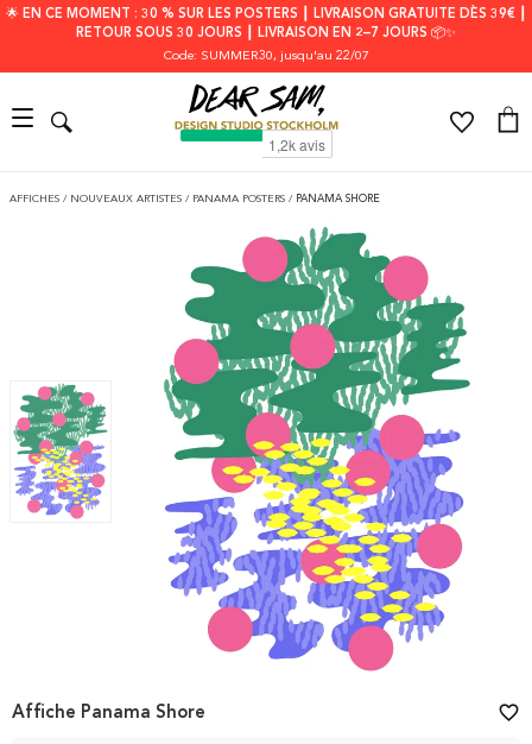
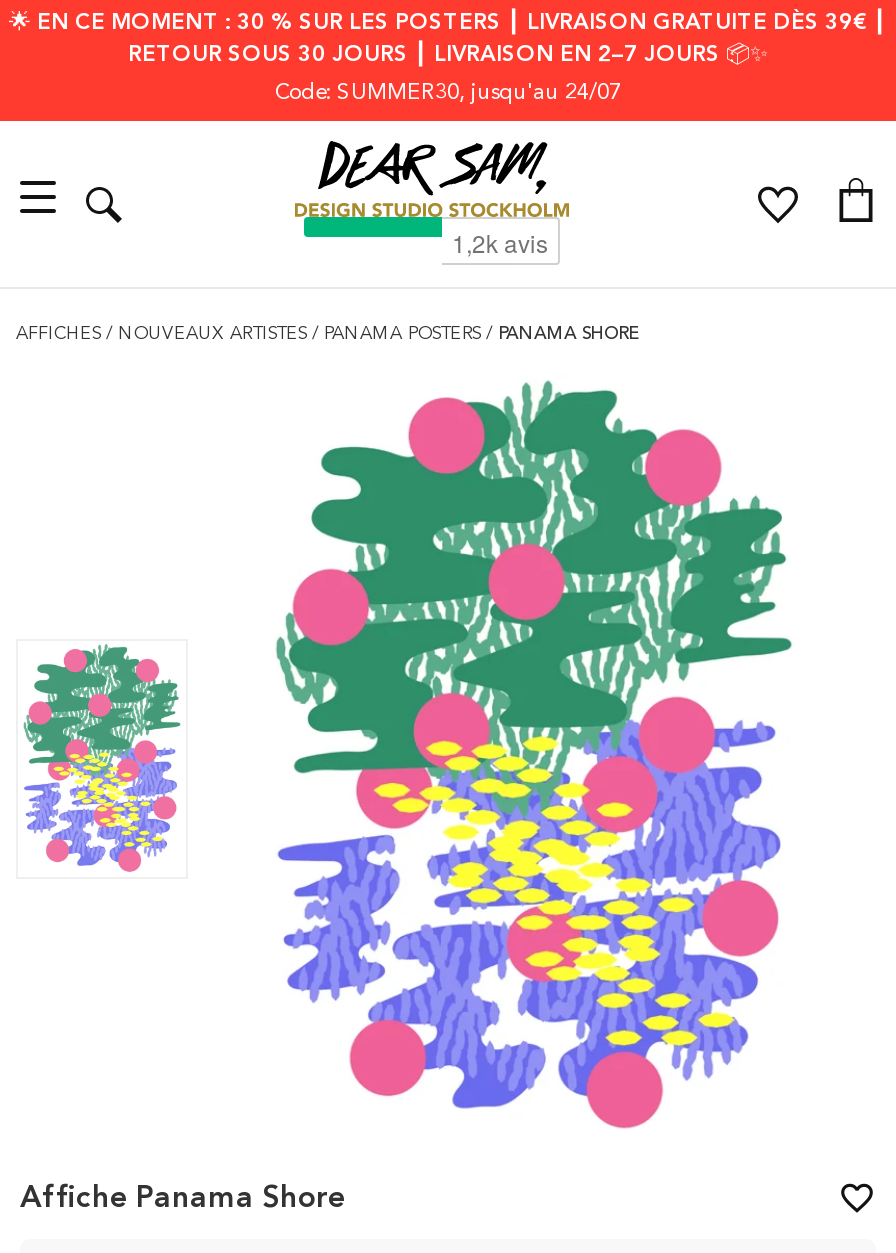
[163,46,369,63] Code: SUMMER30, jusqu'au 22/07 -> [275,77,621,105] Code: SUMMER30, jusqu'au 24/07

